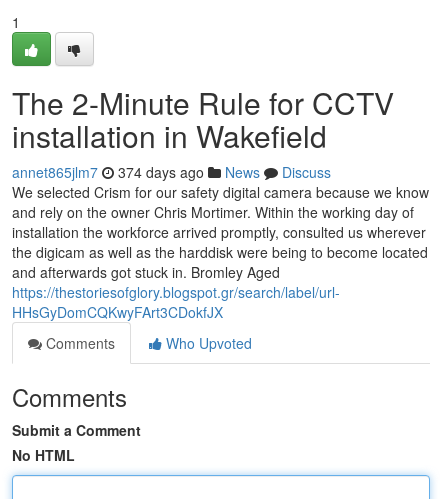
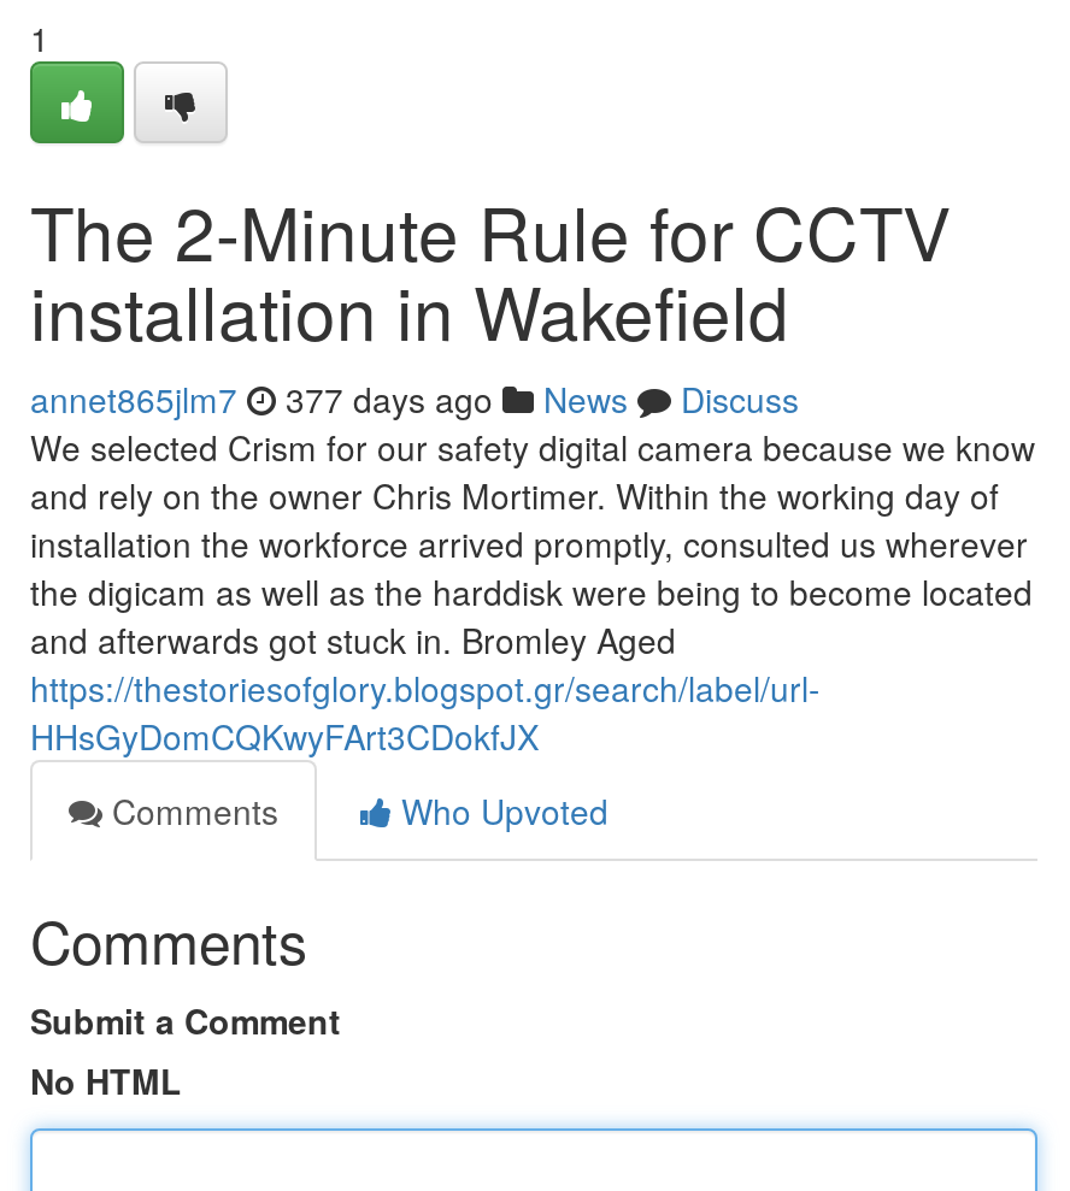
[12,162,331,182] annet865jlm7 374 days ago News Discuss -> [30,375,799,423] annet865jlm7 377 days ago News Discuss

